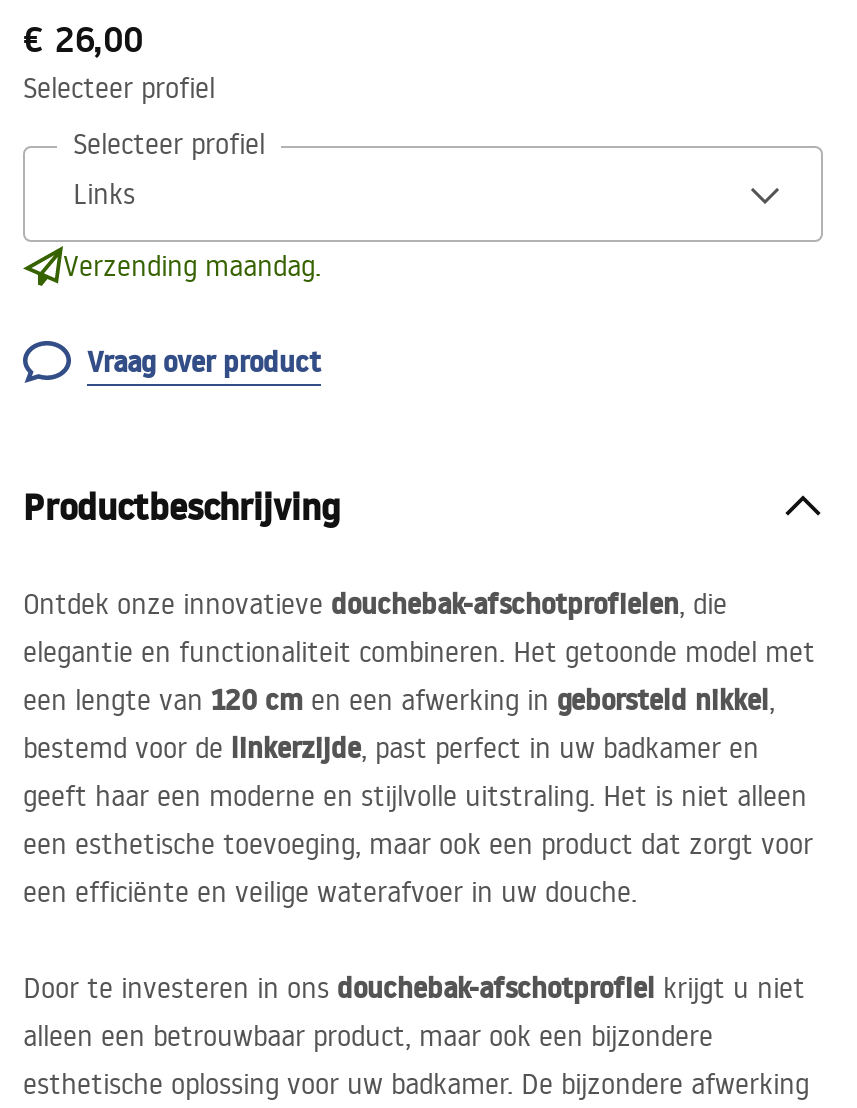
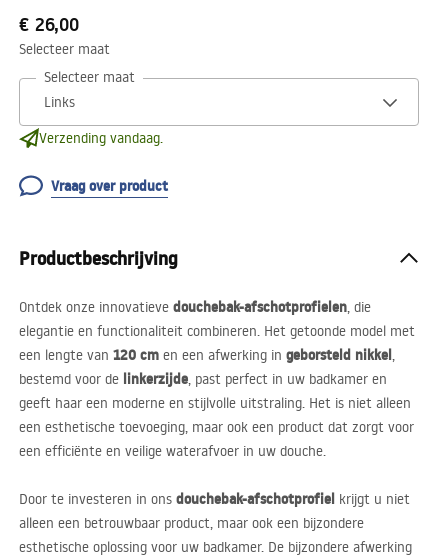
[23,70,215,106] Selecteer profiel -> [19,40,110,58] Selecteer maat
[73,126,265,162] Selecteer profiel -> [44,68,135,86] Selecteer maat
[63,248,321,284] Verzending maandag. -> [39,129,163,147] Verzending vandaag.

